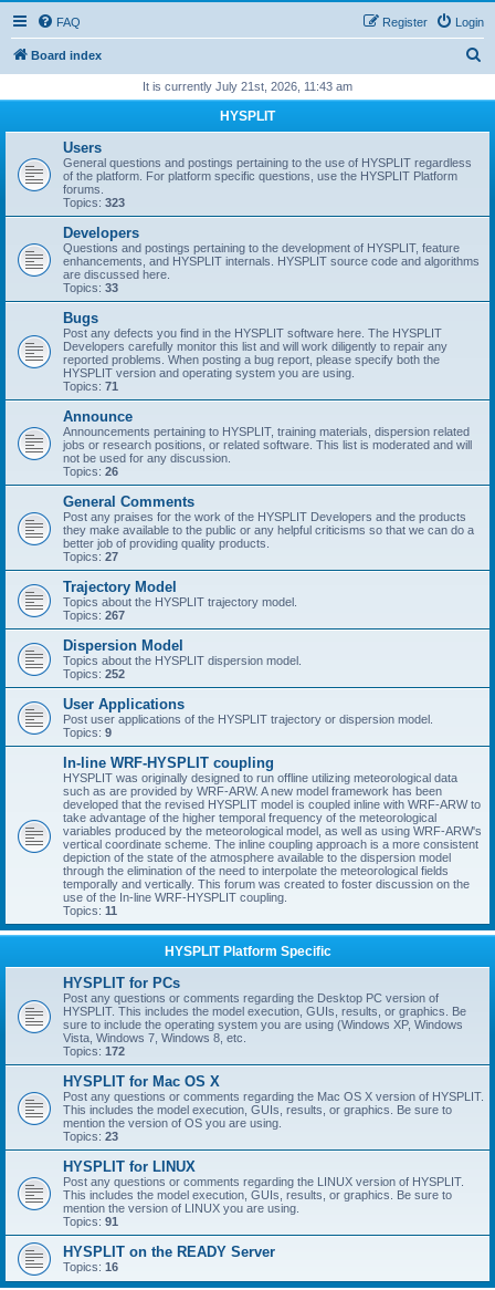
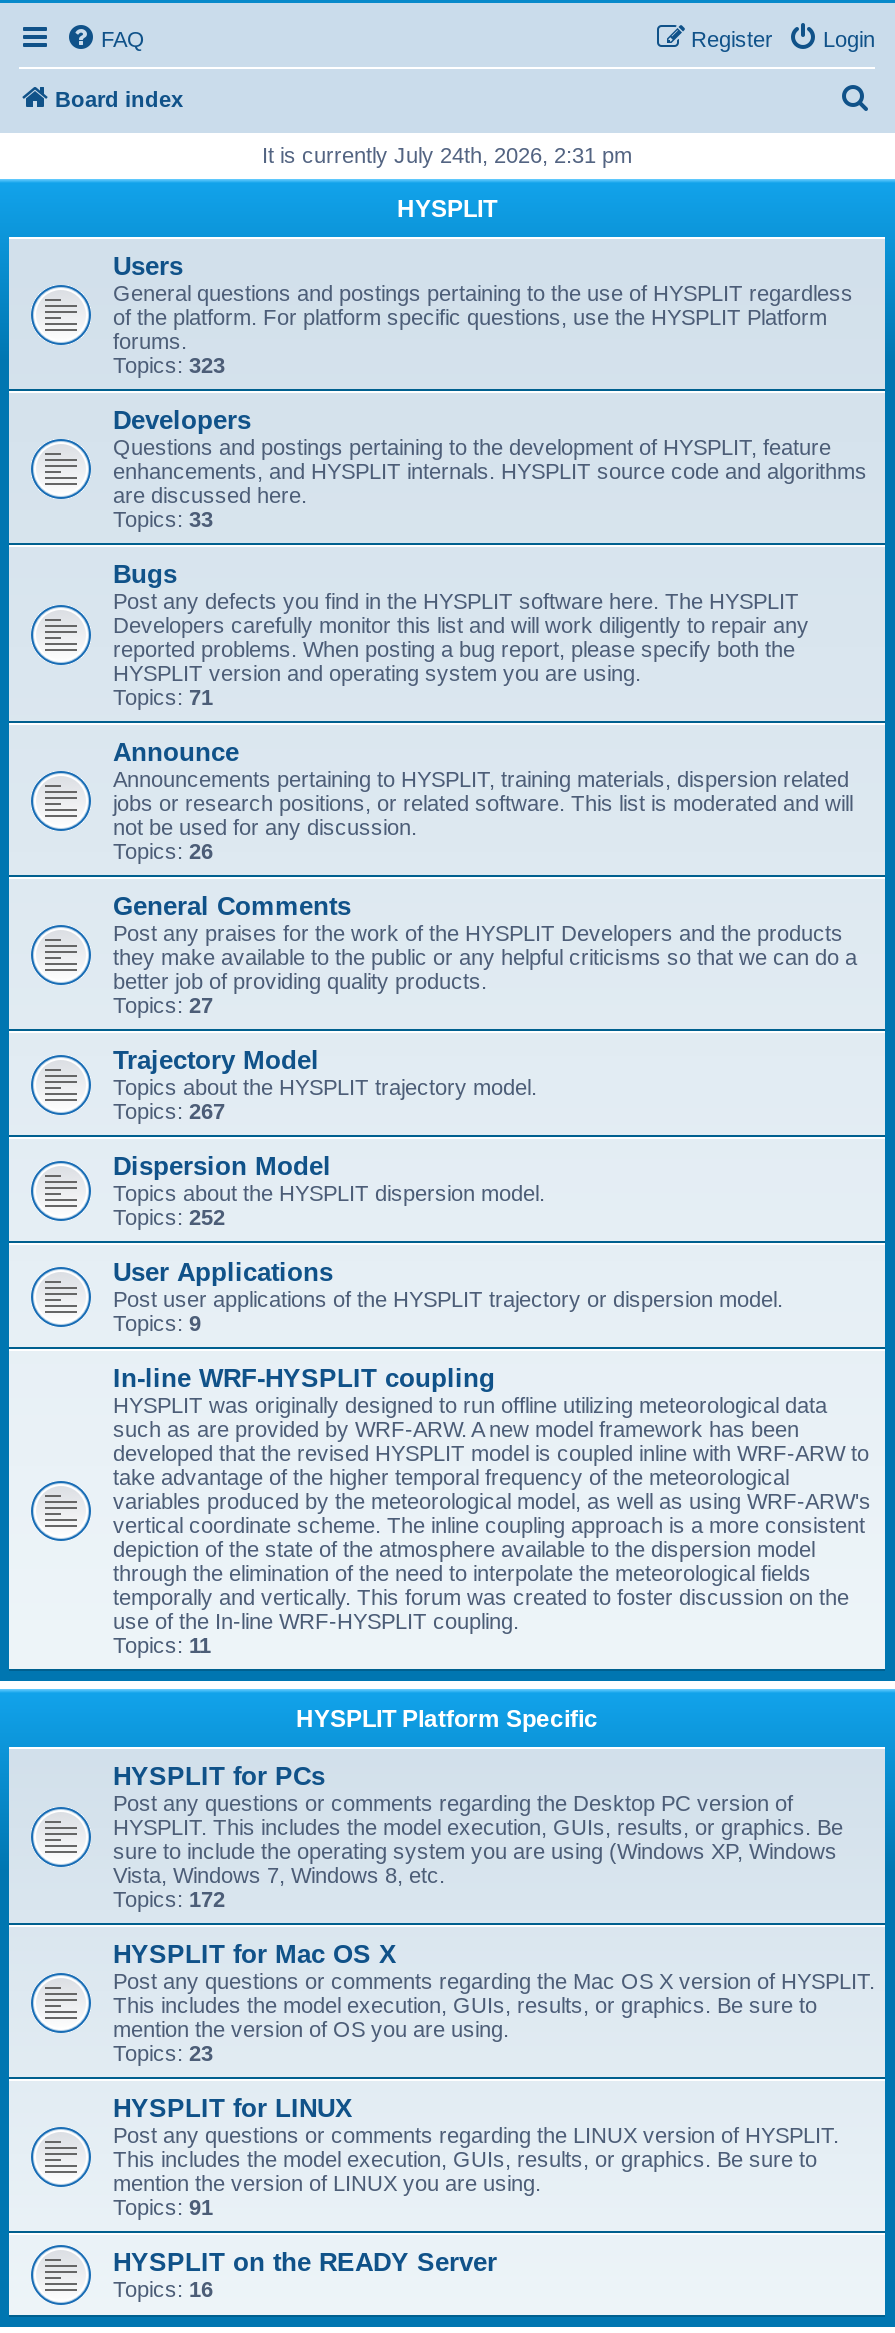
[143,80,352,93] It is currently July 21st, 2026, 11:43 am -> [262,143,632,167] It is currently July 24th, 2026, 2:31 pm

